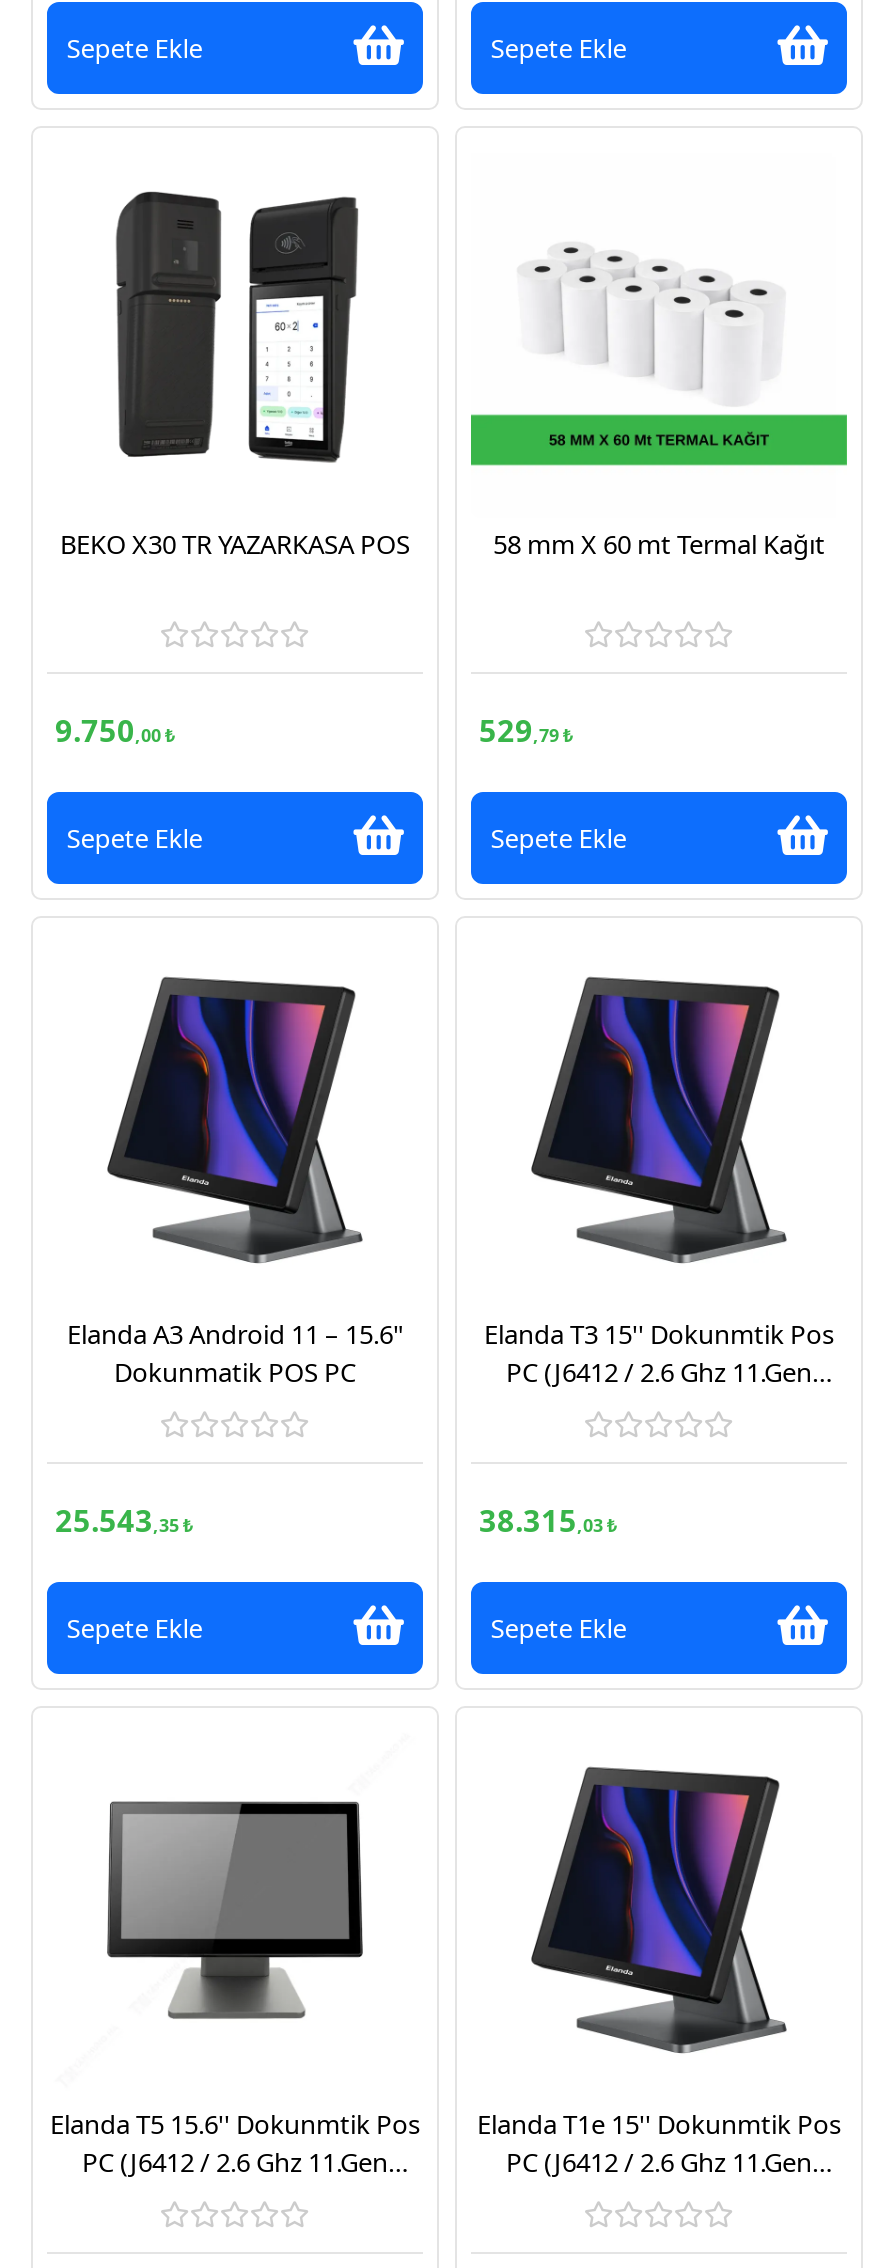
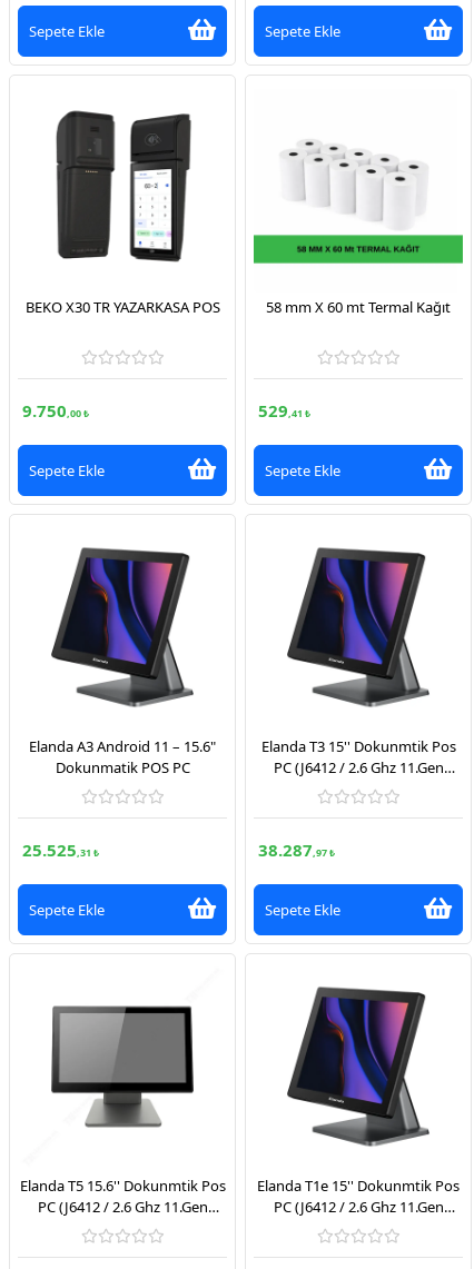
[479,710,573,750] 529,79 ₺ -> [258,399,310,422] 529,41 ₺
[55,1500,193,1540] 25.543,35 ₺ -> [22,839,99,861] 25.525,31 ₺
[479,1500,617,1540] 38.315,03 ₺ -> [258,839,335,861] 38.287,97 ₺

